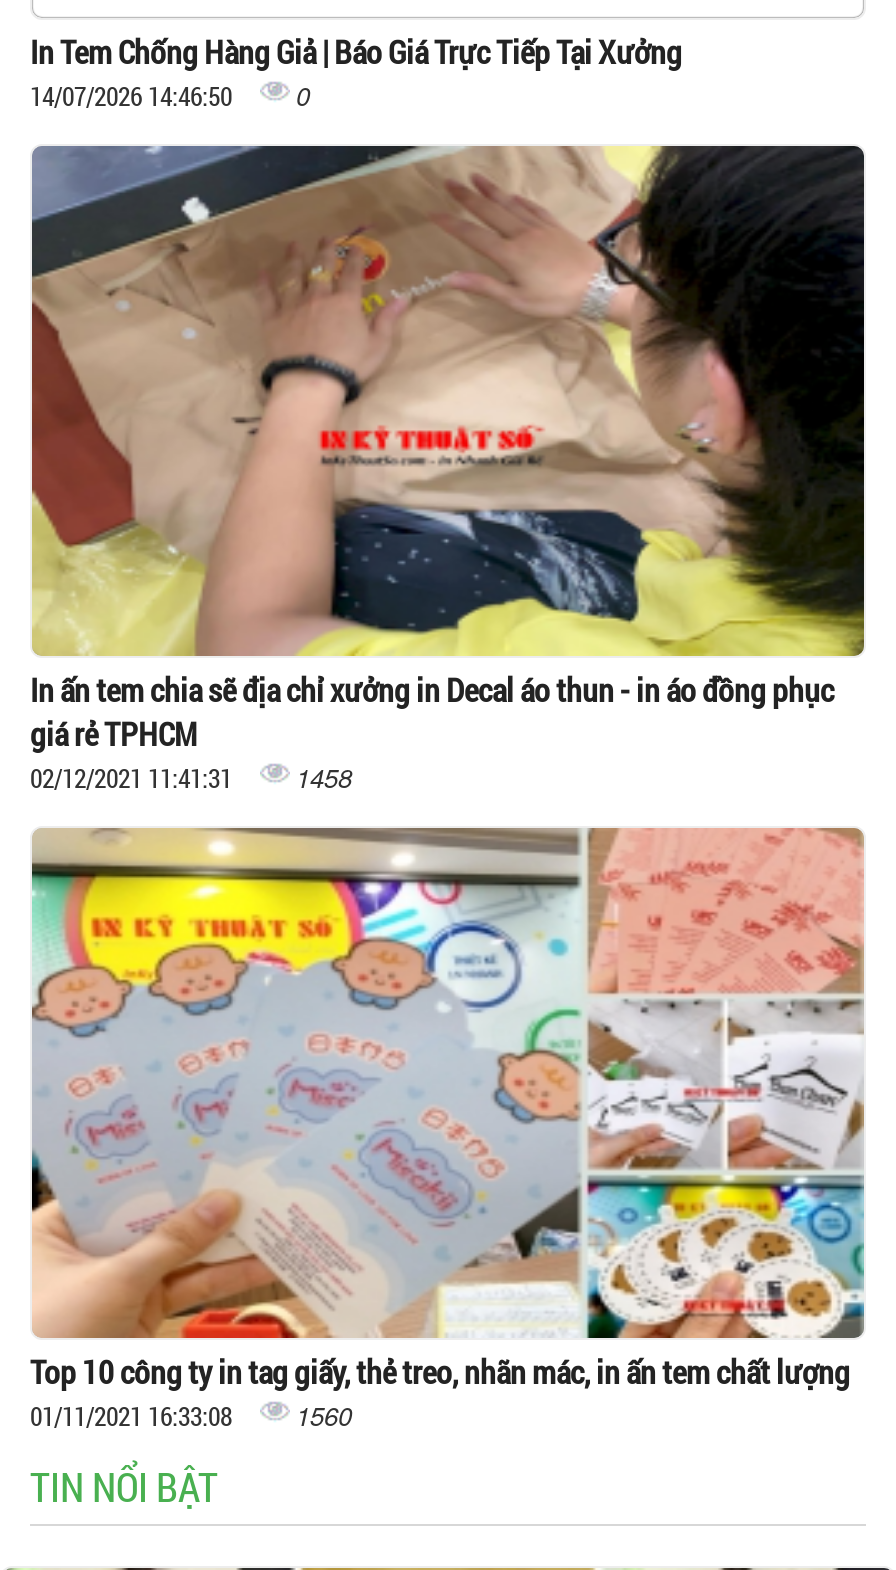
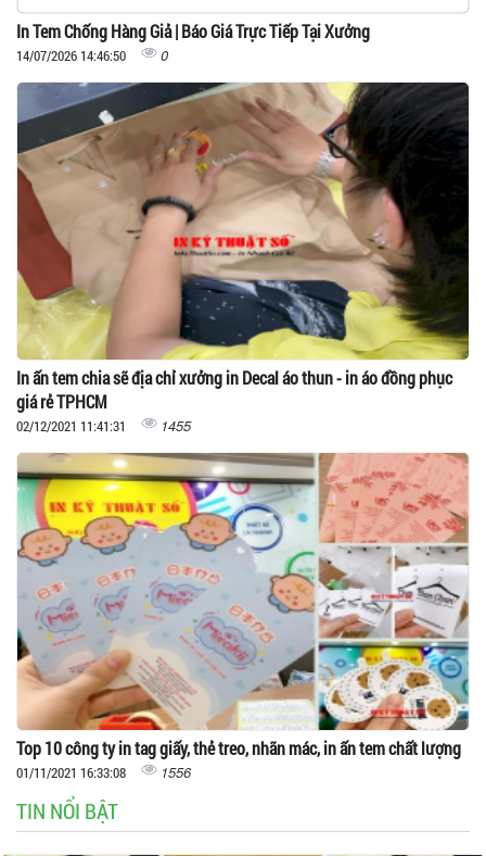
[30,757,352,795] 02/12/2021 11:41:31 1458 -> [16,415,191,435] 02/12/2021 11:41:31 1455
[30,1395,352,1433] 01/11/2021 16:33:08 1560 -> [16,761,191,782] 01/11/2021 16:33:08 1556

